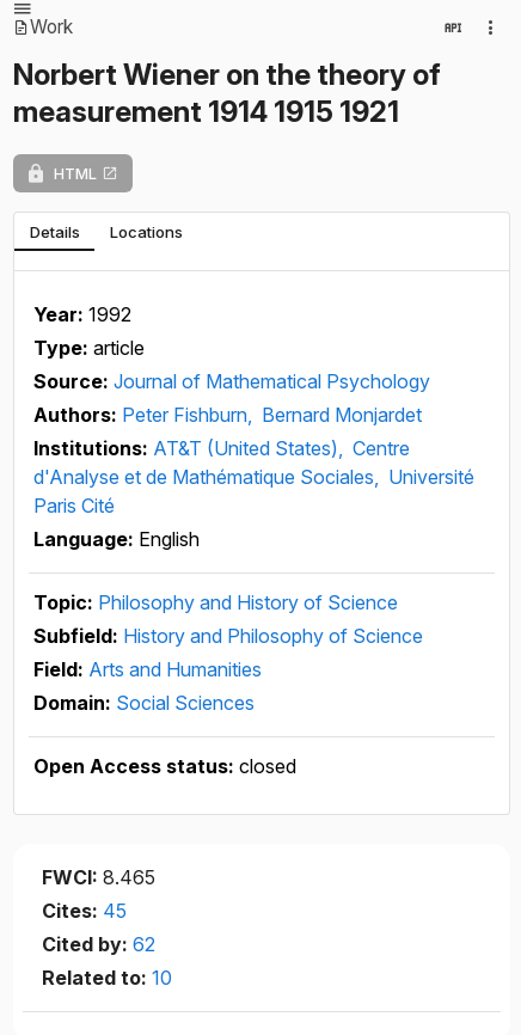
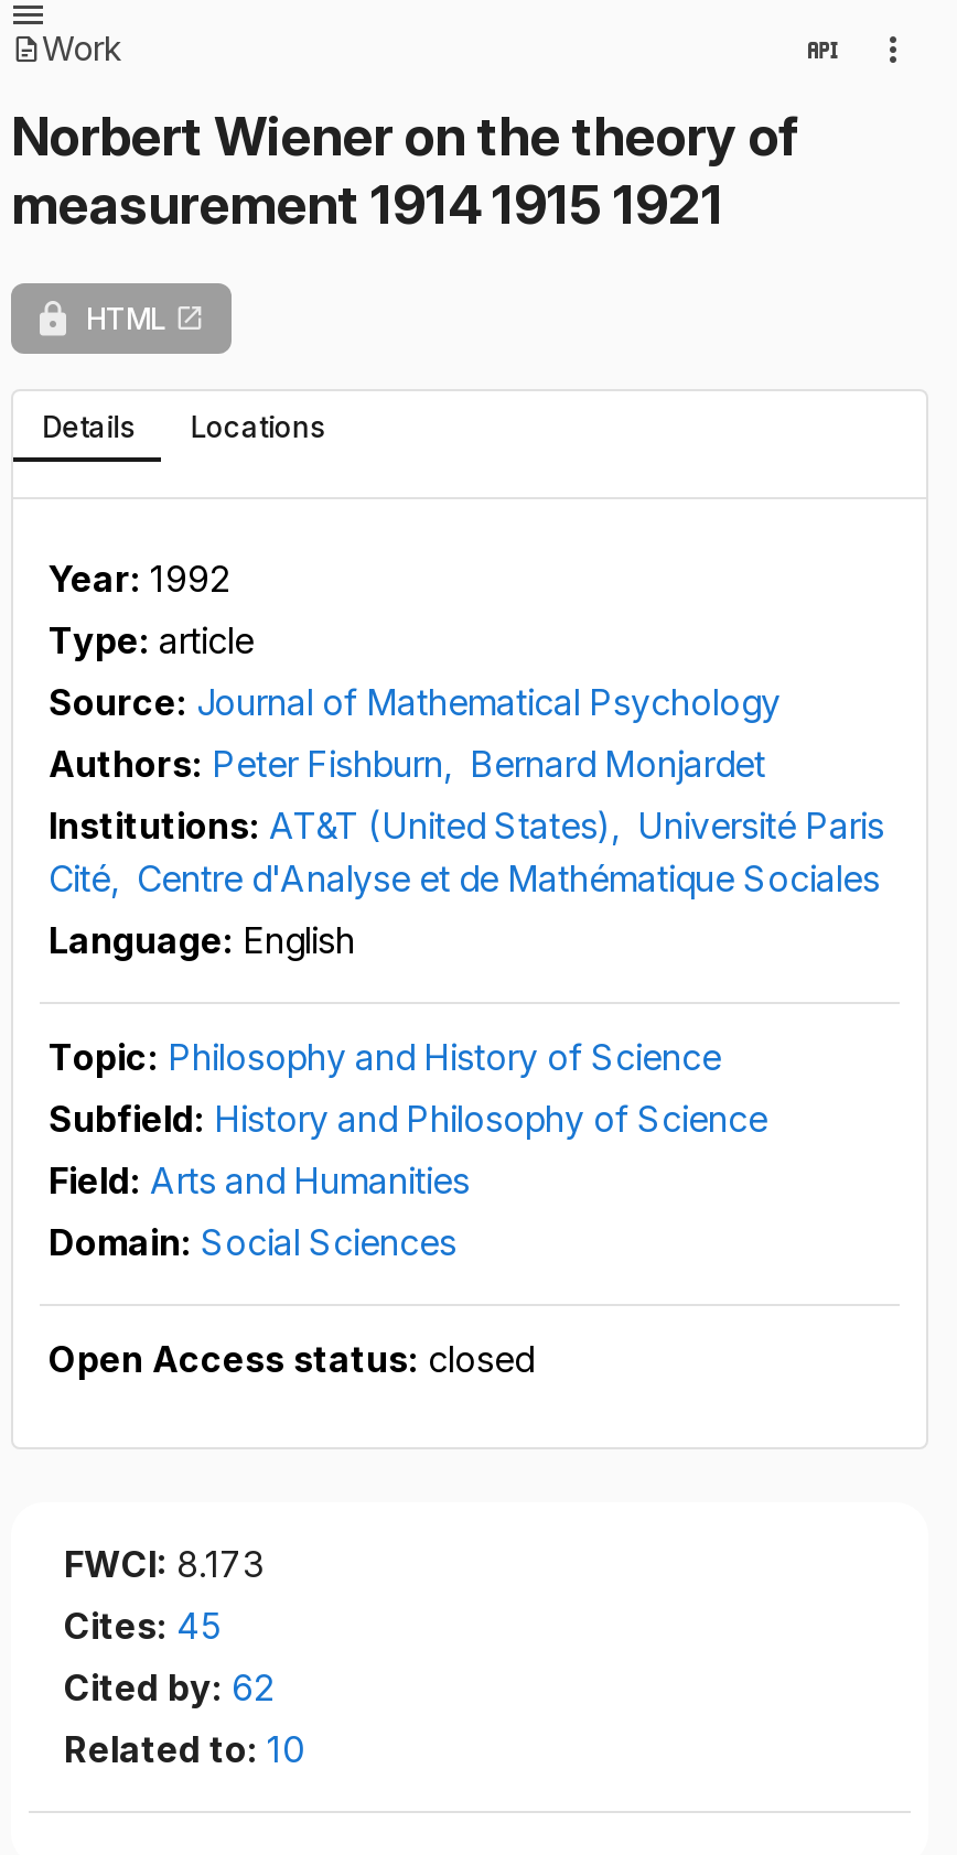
[33,436,474,517] Institutions: AT&T (United States), Centre | d'Analyse et de Mathématique Sociales, Université | Paris Cité -> [49,804,884,900] Institutions: AT&T (United States), Université Paris | Cité, Centre d'Analyse et de Mathématique Sociales
[42,865,155,889] FWCI: 8.465 -> [64,1542,265,1586] FWCI: 8.173

